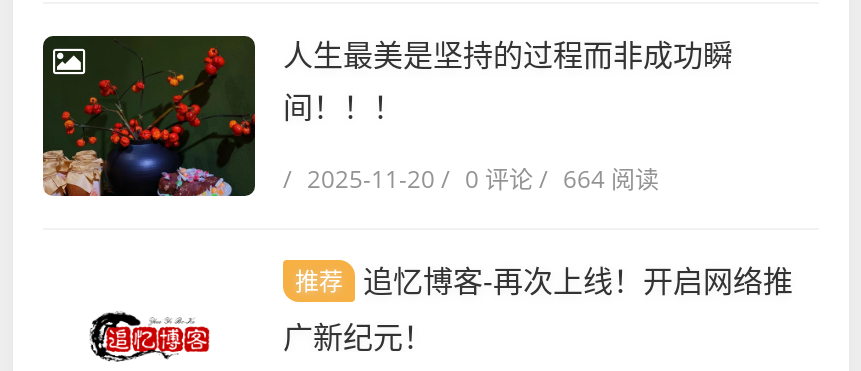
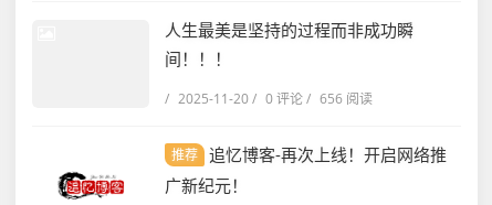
[41,34,257,198] [image] -> none
[283,162,659,196] / 2025-11-20 / 0 评论 / 664 阅读 -> [165,89,373,108] / 2025-11-20 / 0 评论 / 656 阅读

